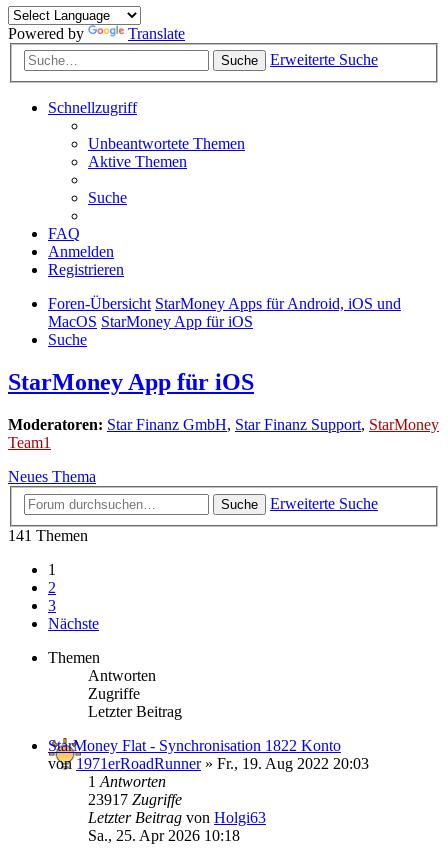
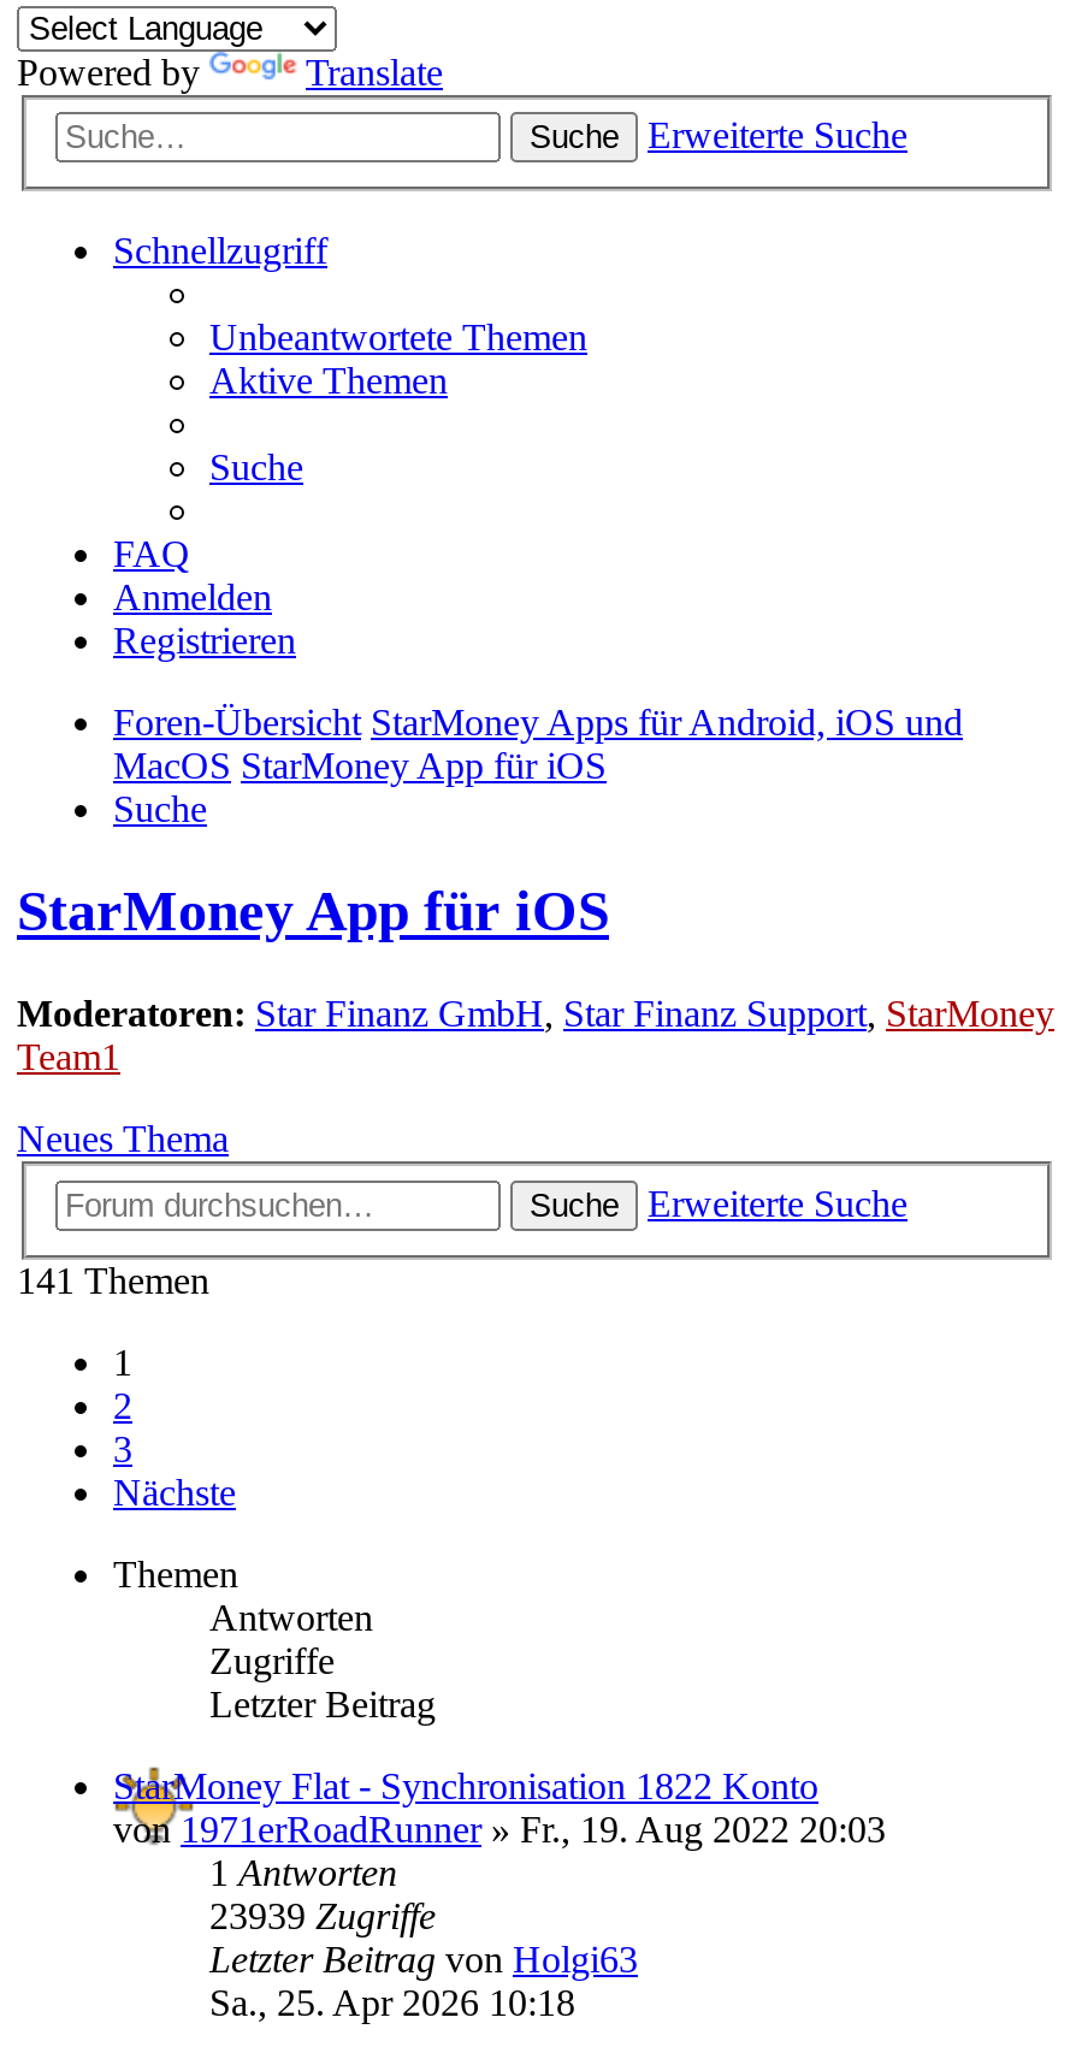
[88,791,182,808] 23917 Zugriffe -> [209,1895,436,1936] 23939 Zugriffe

